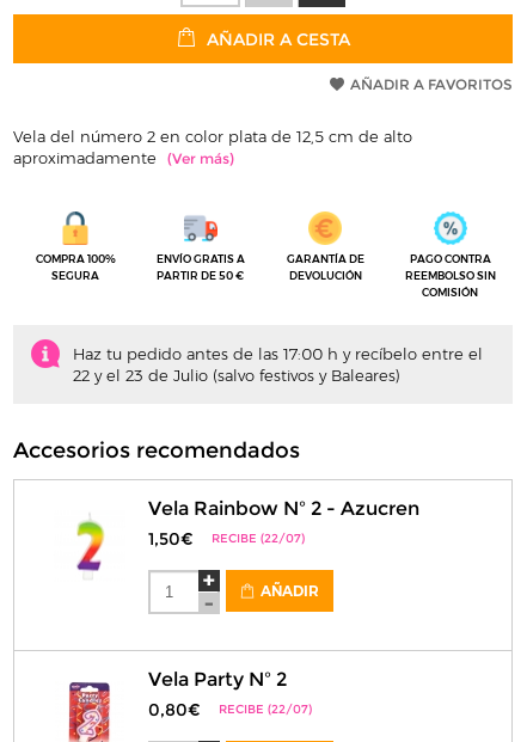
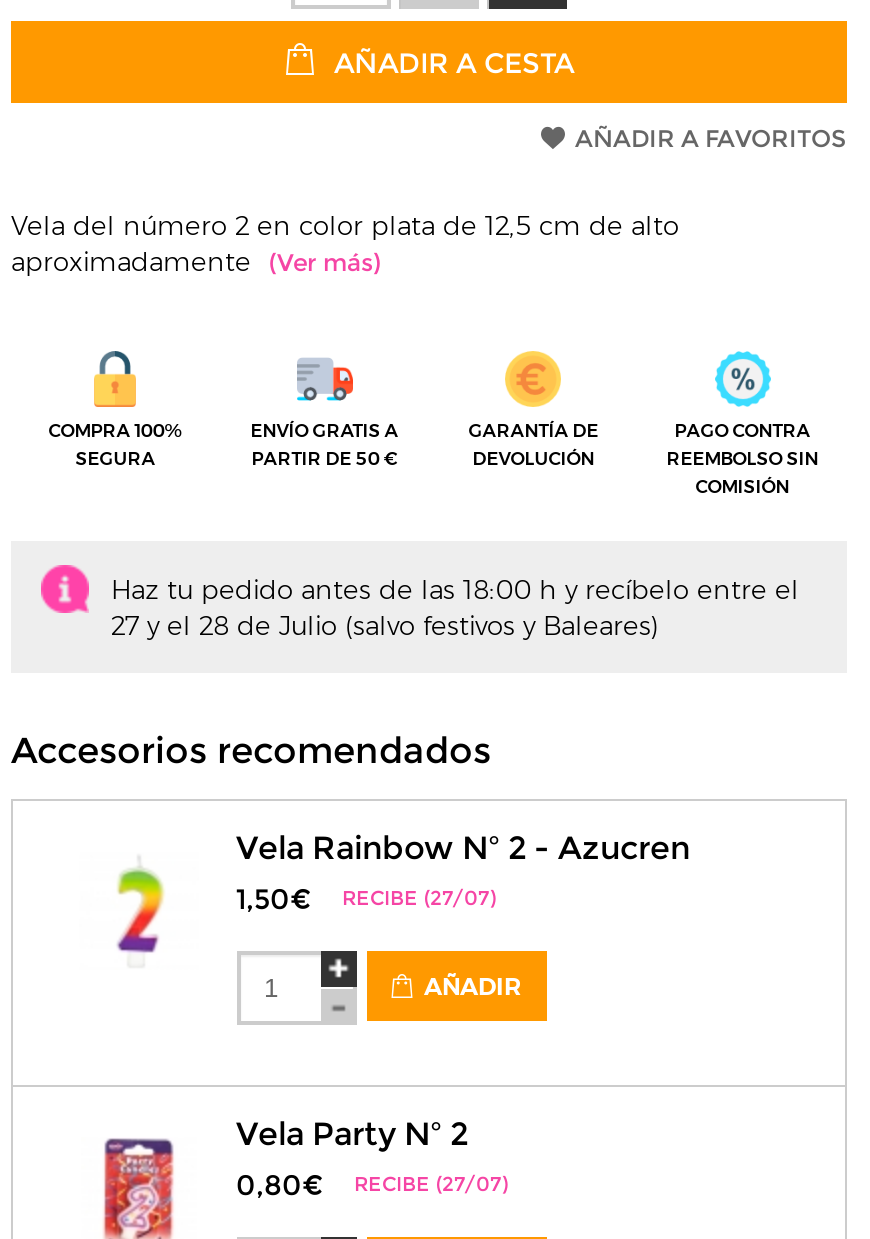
[73,344,483,363] Haz tu pedido antes de las 17:00 h y recíbelo entre el -> [111,573,799,605] Haz tu pedido antes de las 18:00 h y recíbelo entre el
[73,366,400,385] 22 y el 23 de Julio (salvo festivos y Baleares) -> [111,609,659,641] 27 y el 28 de Julio (salvo festivos y Baleares)
[148,528,304,550] 1,50€ RECIBE (22/07) -> [236,881,496,917] 1,50€ RECIBE (27/07)
[148,699,311,720] 0,80€ RECIBE (22/07) -> [236,1167,508,1203] 0,80€ RECIBE (27/07)

